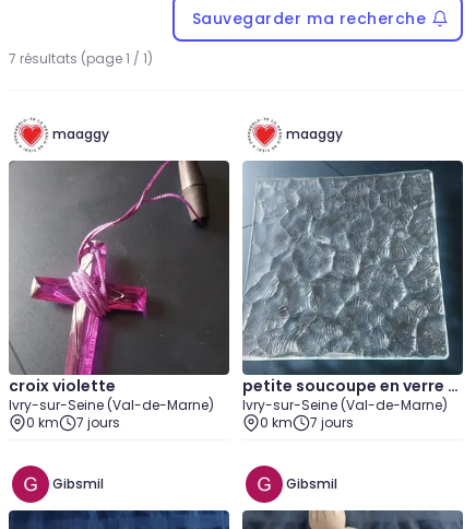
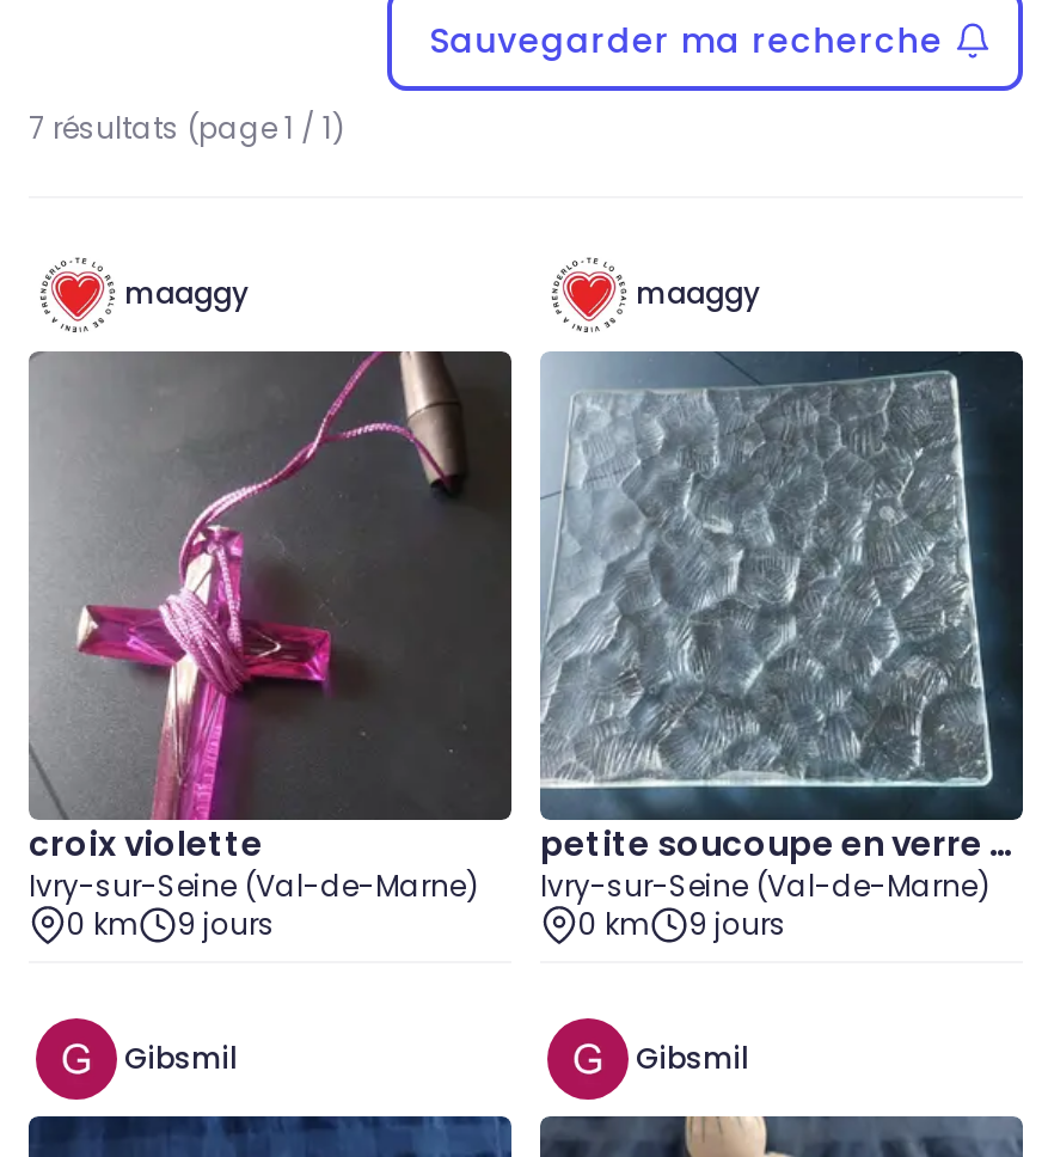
[26,413,120,432] 0 km 7 jours -> [67,904,275,944] 0 km 9 jours
[260,413,354,432] 0 km 7 jours -> [578,904,786,944] 0 km 9 jours

